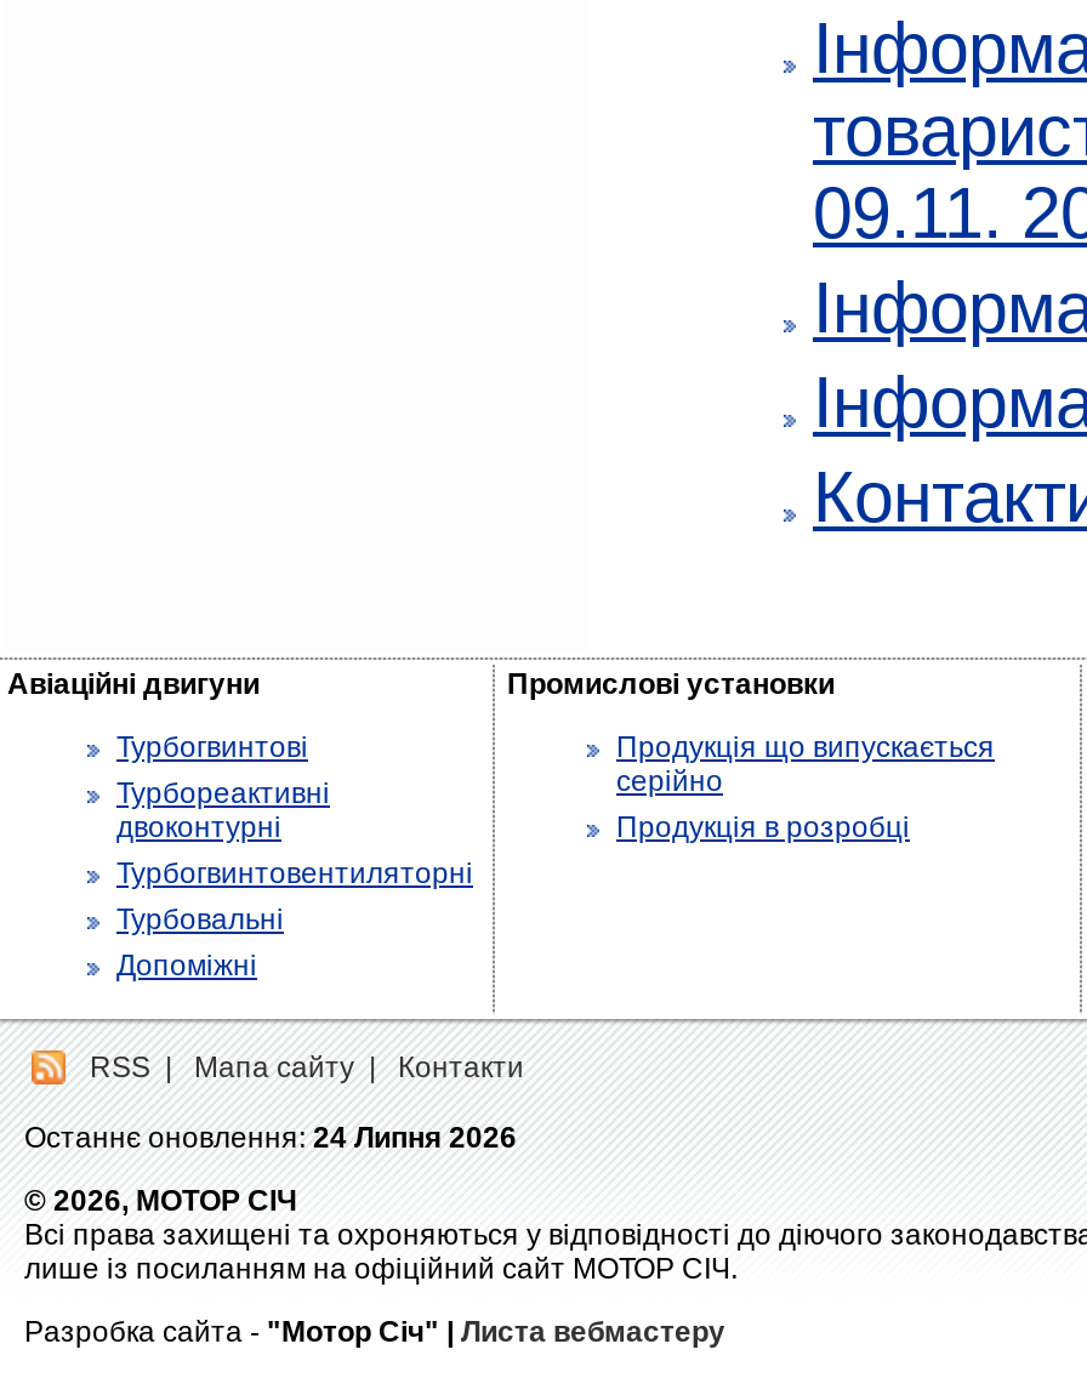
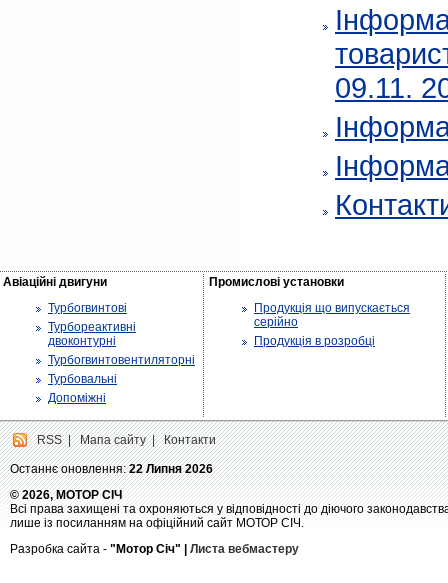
[24,1121,517,1155] Останнє оновлення: 24 Липня 2026 -> [10,462,213,476] Останнє оновлення: 22 Липня 2026

